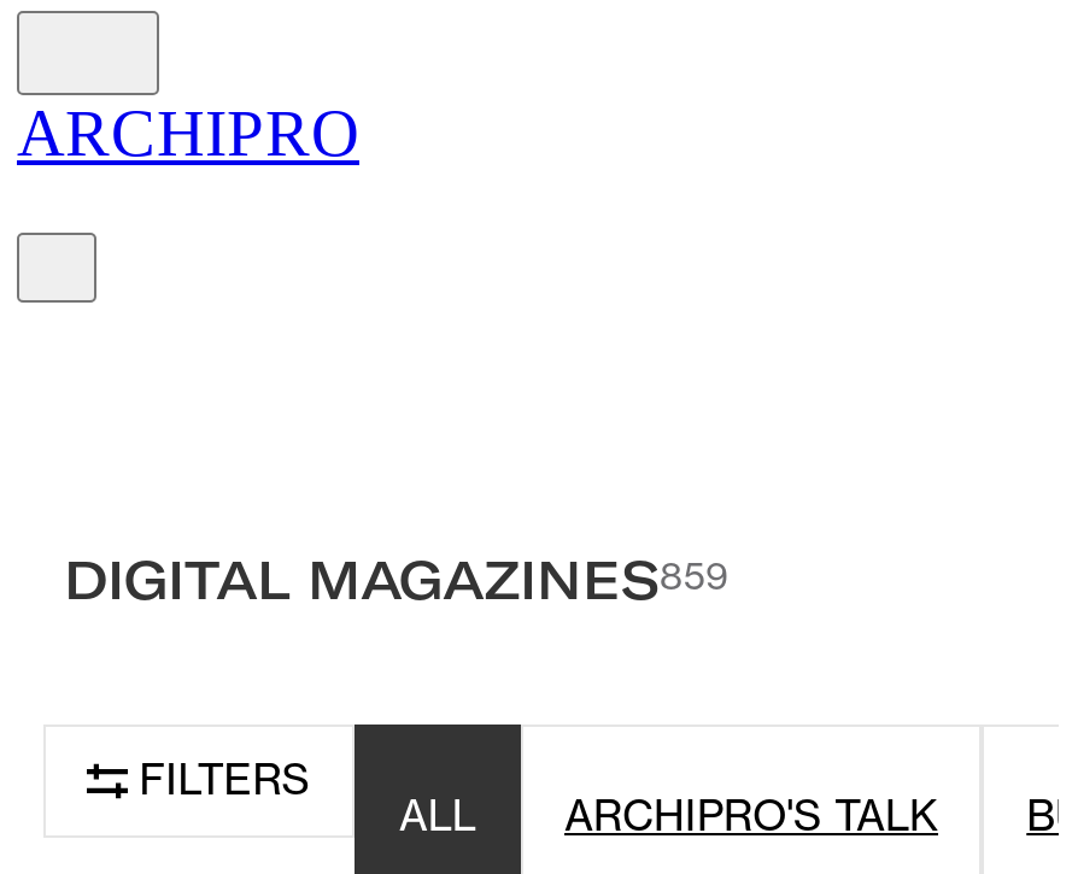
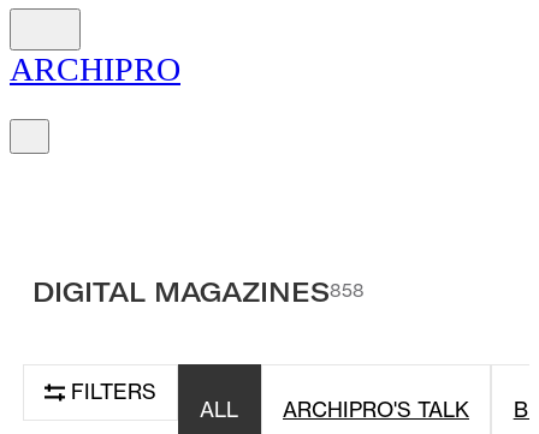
[64,546,727,614] DIGITAL MAGAZINES859 -> [33,275,365,309] DIGITAL MAGAZINES858

